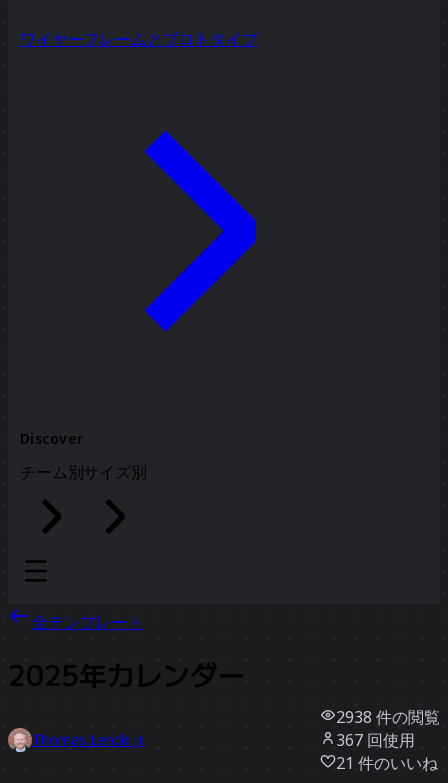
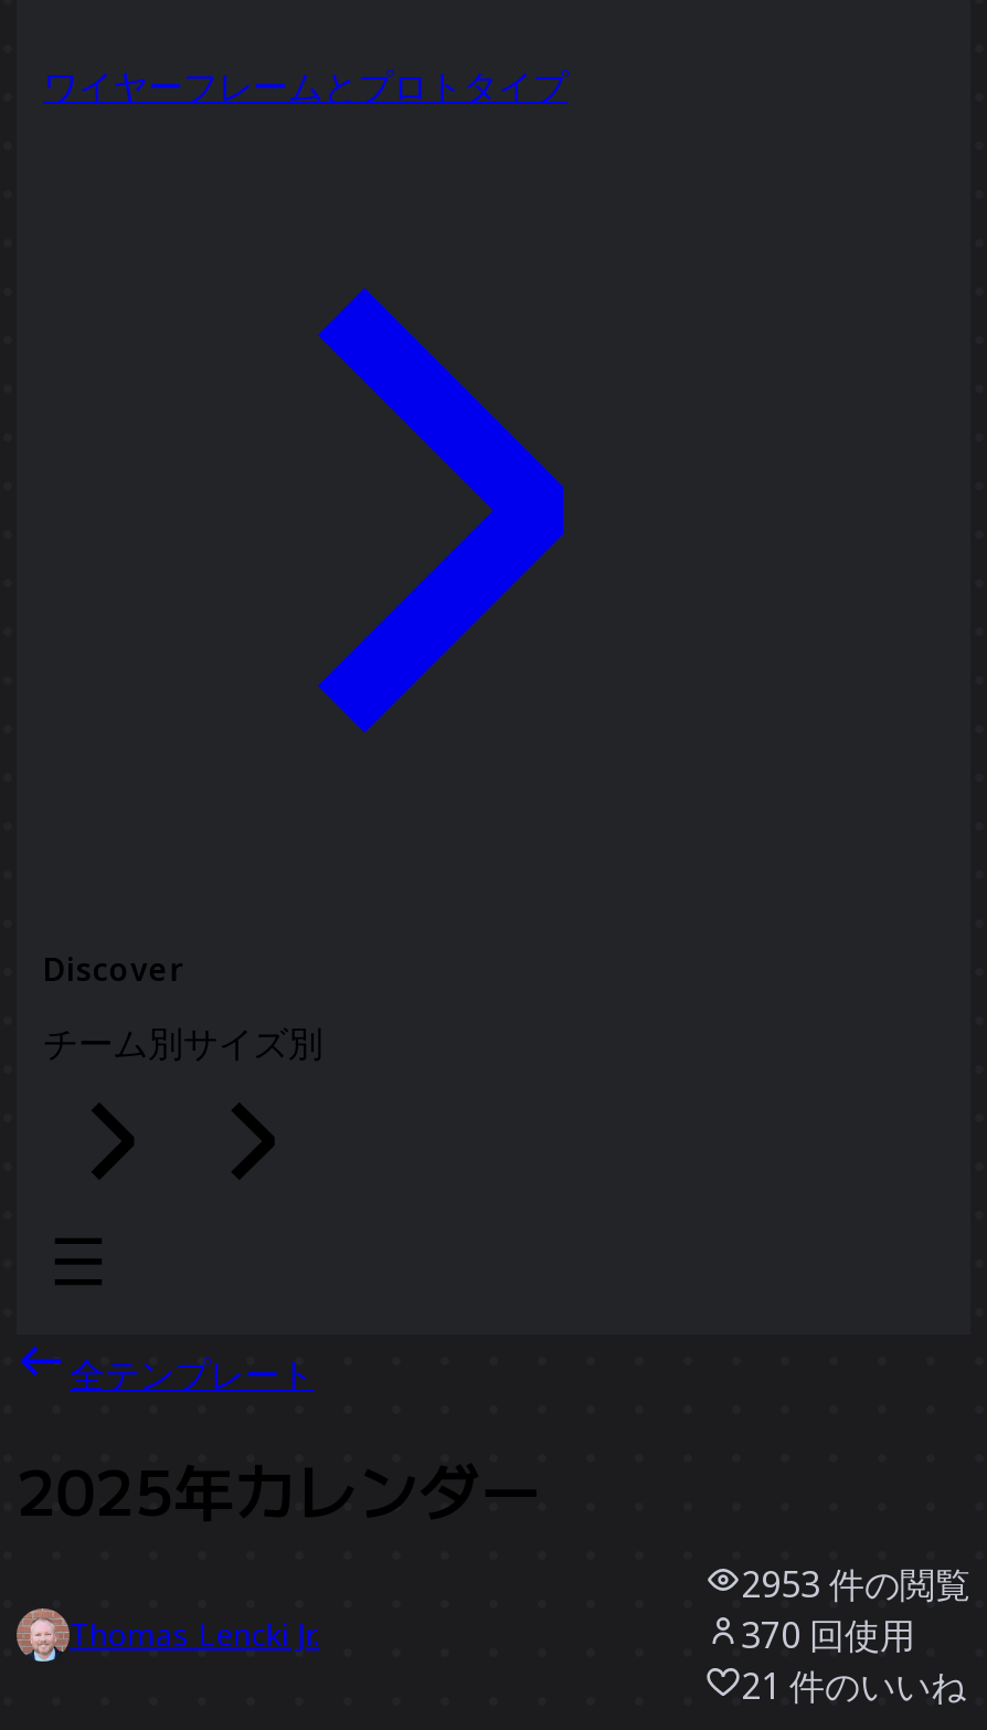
[336,706,440,728] 2938件の閲覧 -> [741,1559,970,1608] 2953件の閲覧
[336,729,415,751] 367回使用 -> [741,1610,915,1658] 370回使用

